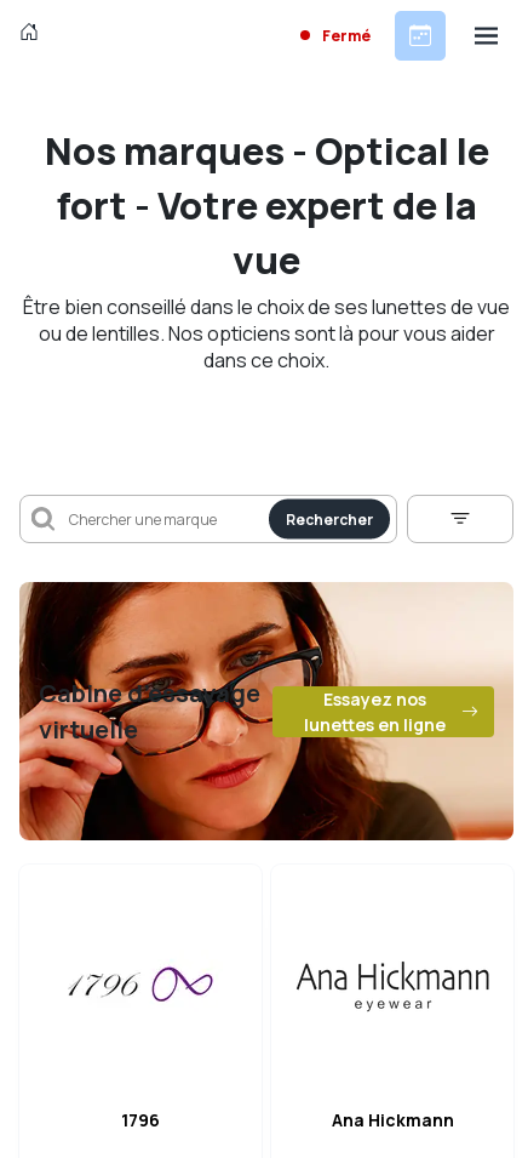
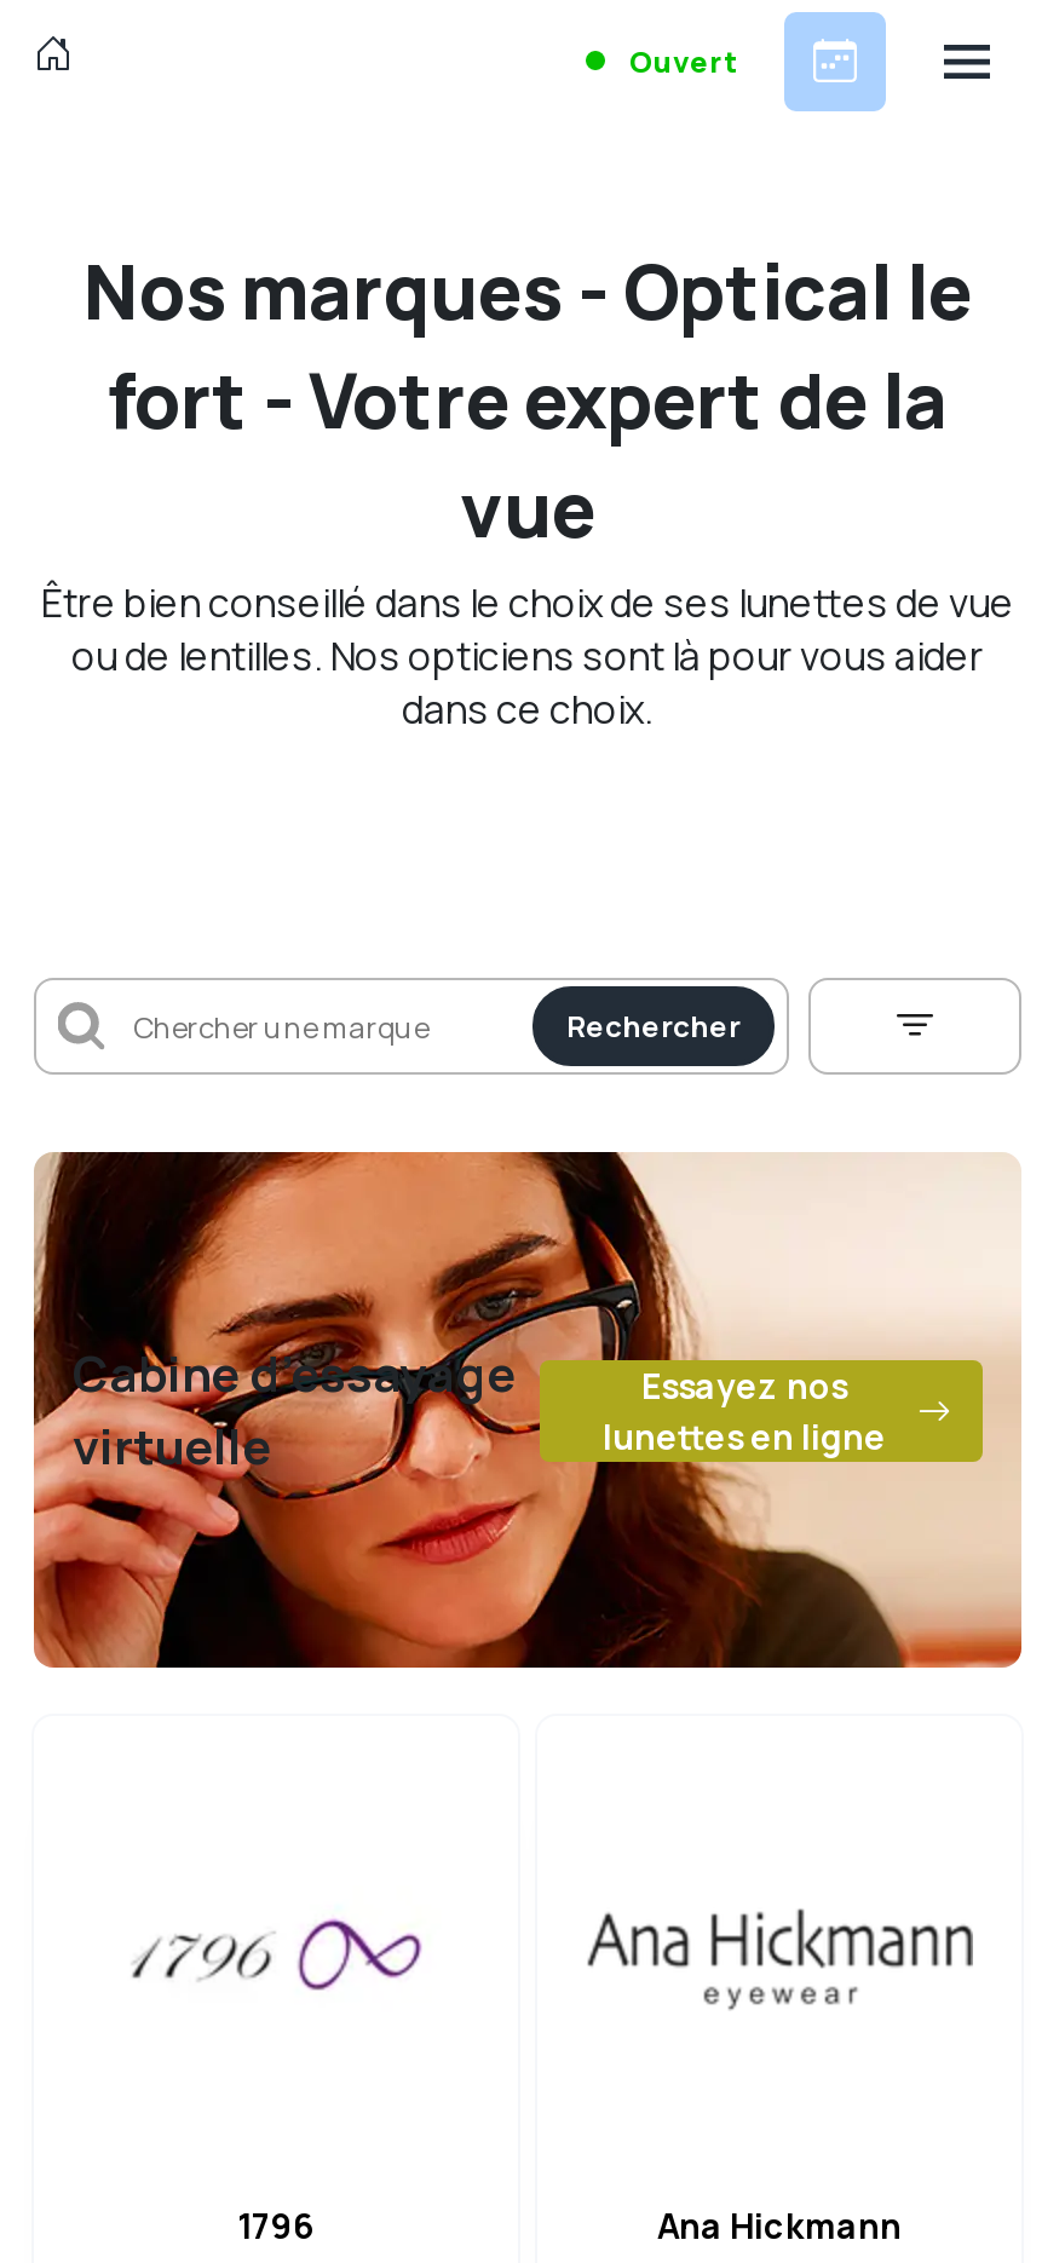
[320,25,371,45] Fermé -> [624,40,736,81] Ouvert

